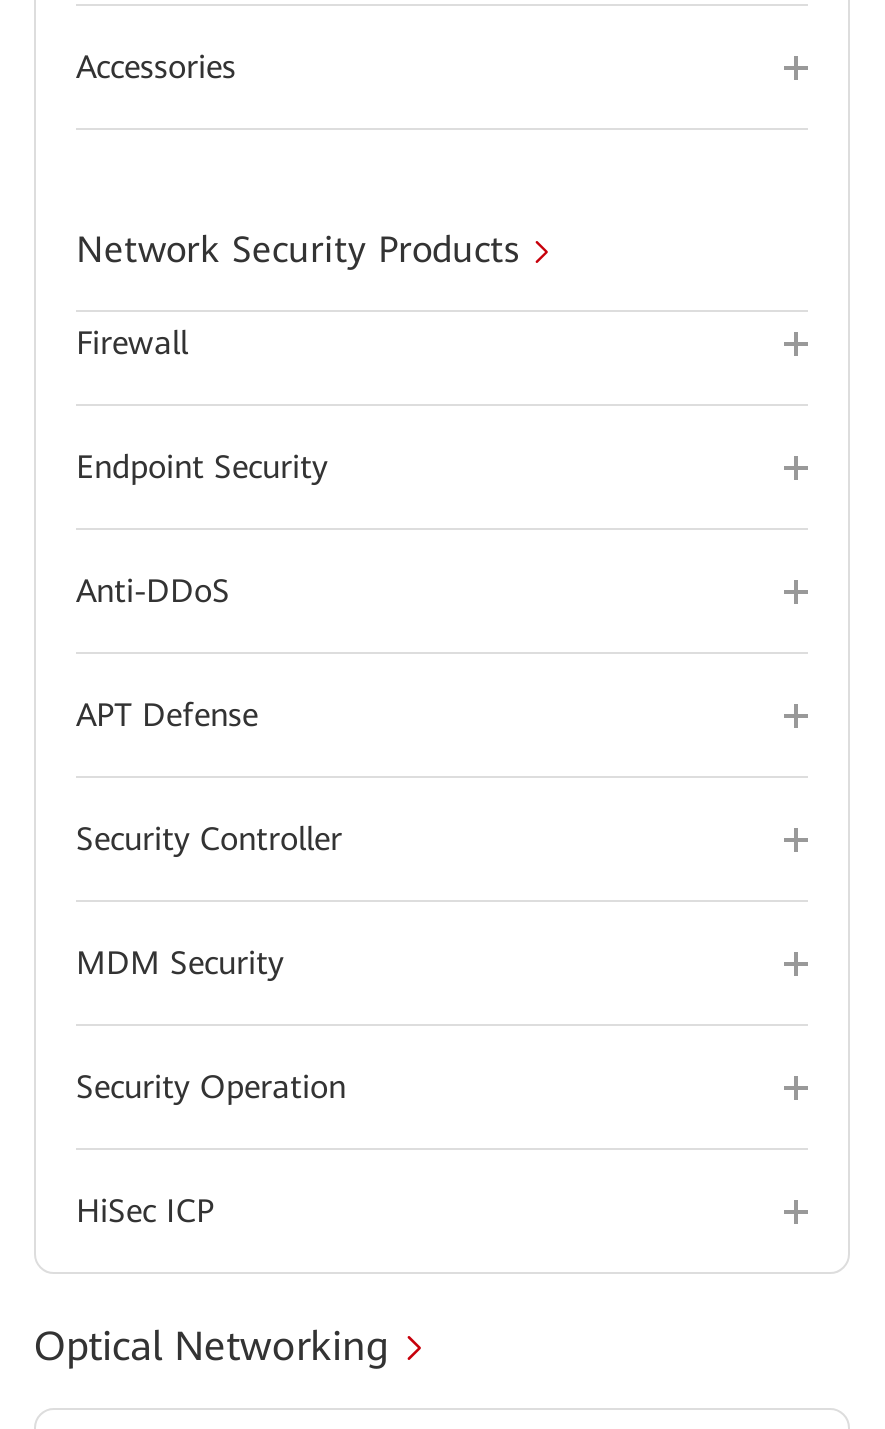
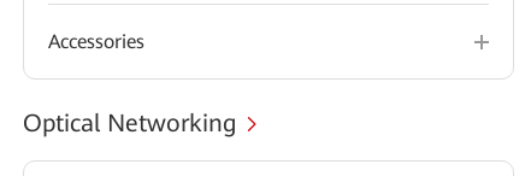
[76,228,520,1230] Network Security Products | Firewall | Endpoint Security | Anti-DDoS | APT Defense | Security Controller | MDM Security | Security Operation | HiSec ICP -> none

